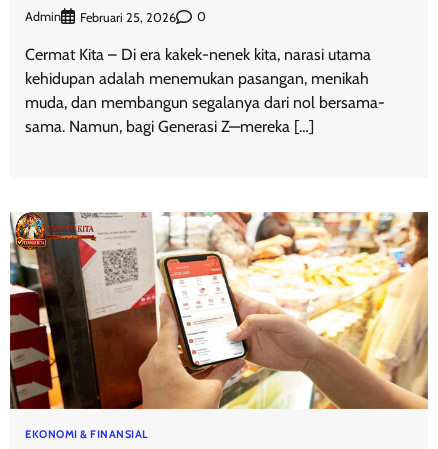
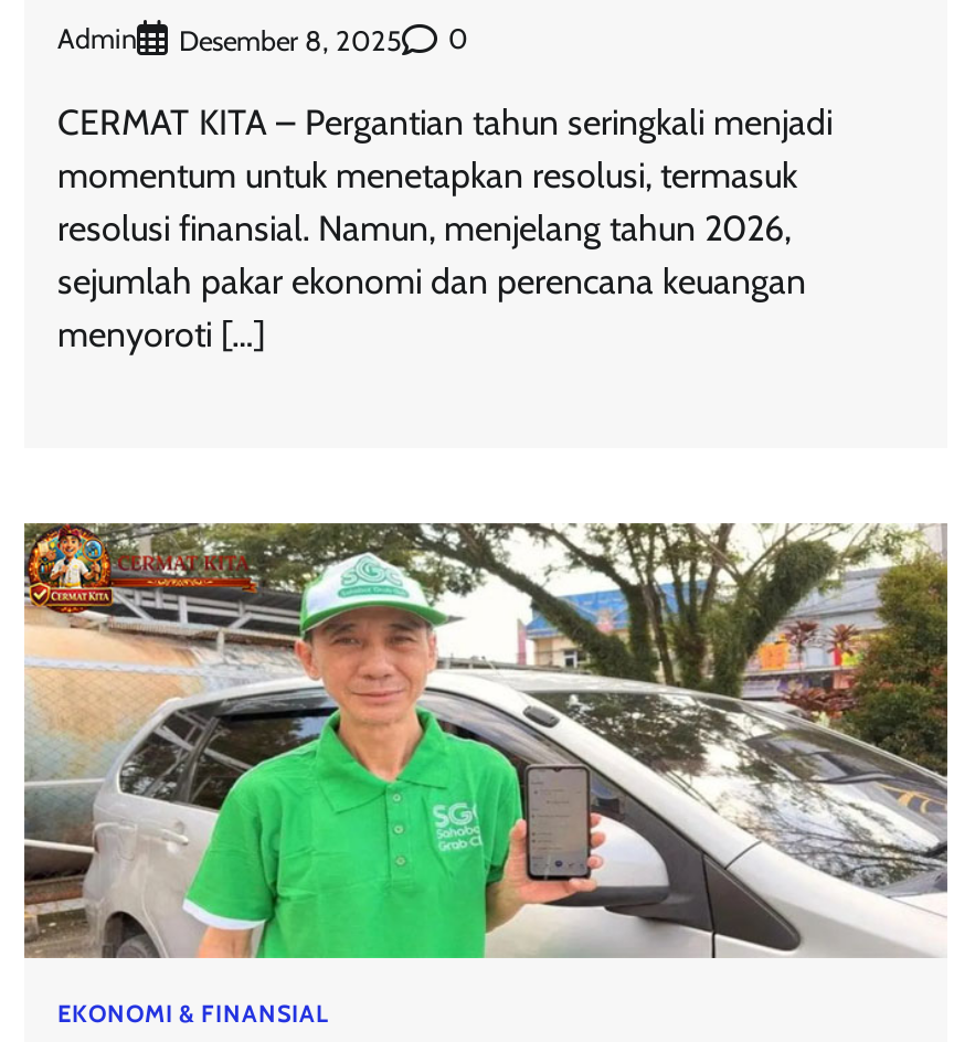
[80,10,176,25] Februari 25, 2026 -> [179,24,402,57] Desember 8, 2025
[25,45,385,136] Cermat Kita – Di era kakek-nenek kita, narasi utama | kehidupan adalah menemukan pasangan, menikah | muda, dan membangun segalanya dari nol bersama- | sama. Namun, bagi Generasi Z—mereka […] -> [57,101,833,355] CERMAT KITA – Pergantian tahun seringkali menjadi | momentum untuk menetapkan resolusi, termasuk | resolusi finansial. Namun, menjelang tahun 2026, | sejumlah pakar ekonomi dan perencana keuangan | menyoroti […]
[9,211,428,410] [image] -> [22,521,950,960] [image]

